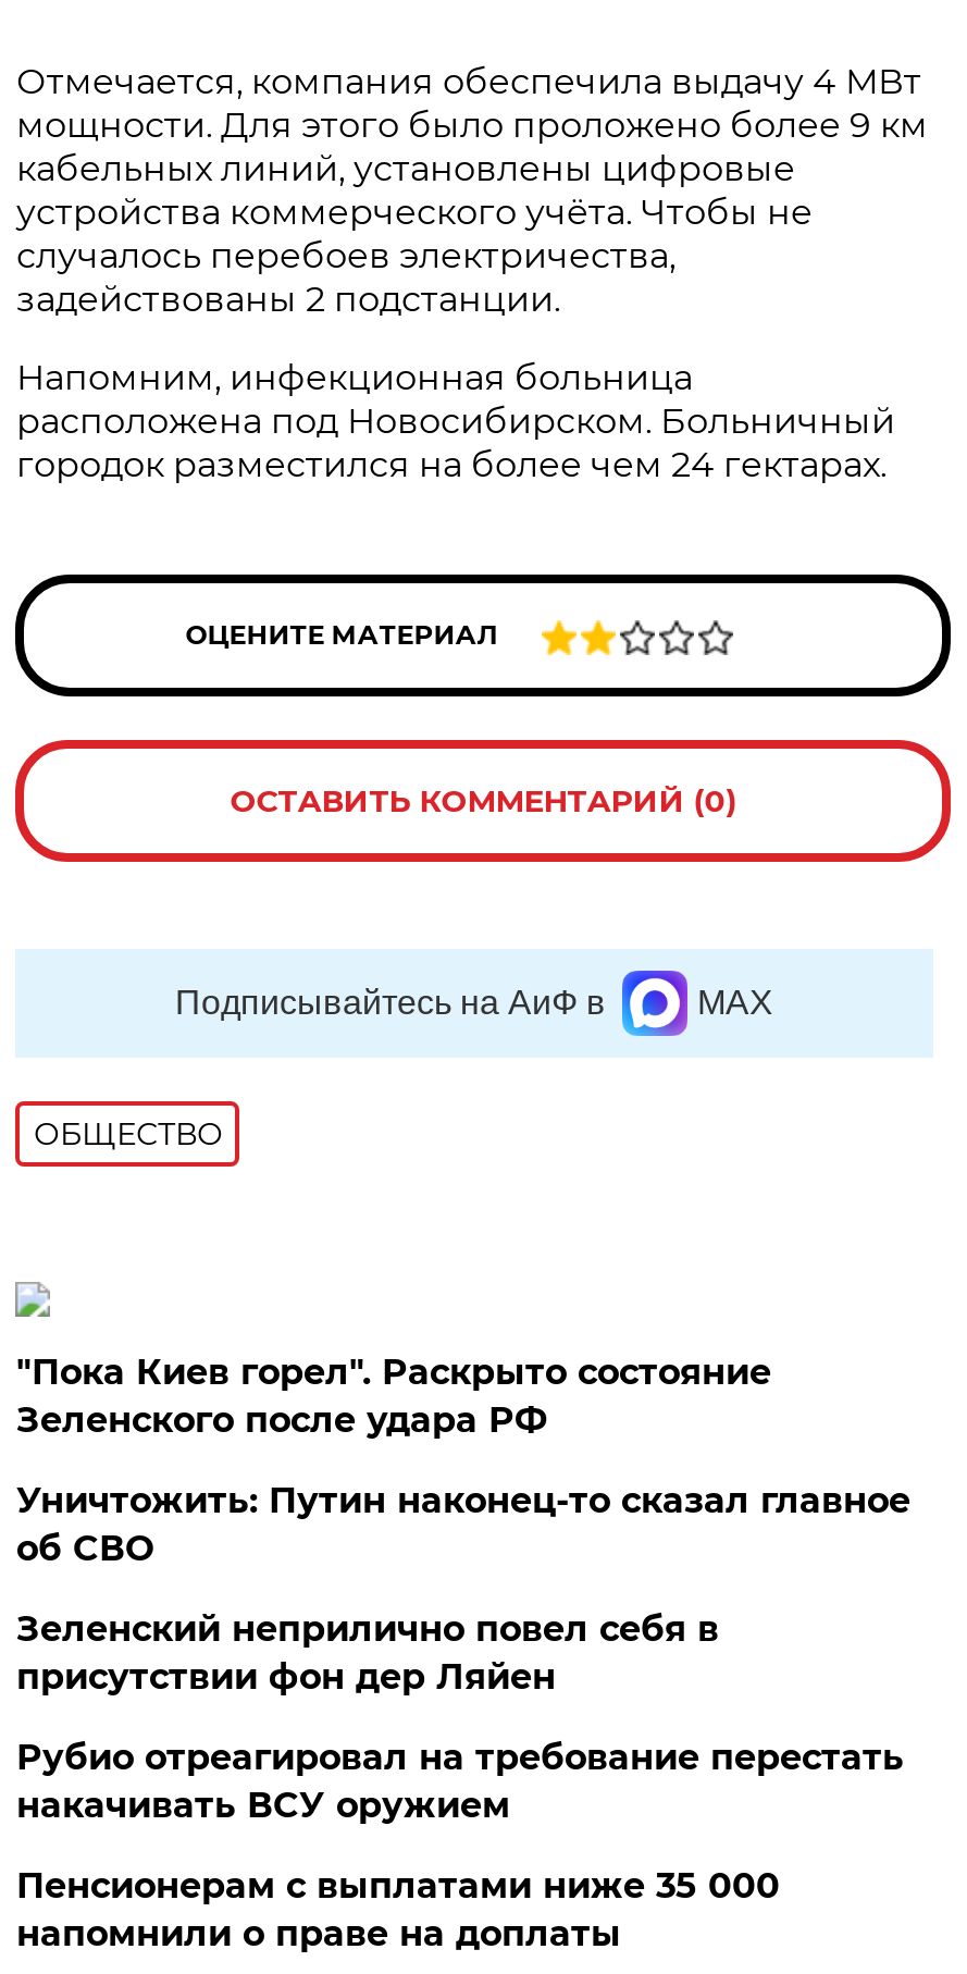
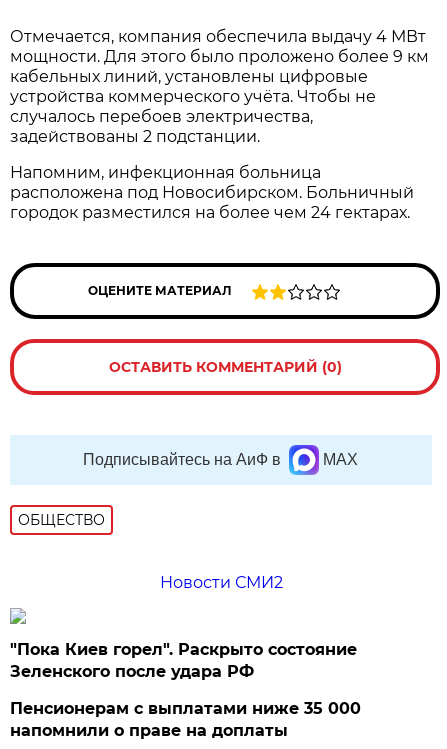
none -> [160,573,283,592] Новости СМИ2
moved [16,1352,771,1441] -> [10,640,357,681]: "Пока Киев горел". Раскрыто состояние | Зеленского после удара РФ
[16,1480,910,1826] Уничтожить: Путин наконец-то сказал главное | об СВО | Зеленский неприлично повел cебя в | присутствии фон дер Ляйен | Рубио отреагировал на требование перестать | накачивать ВСУ оружием -> none

